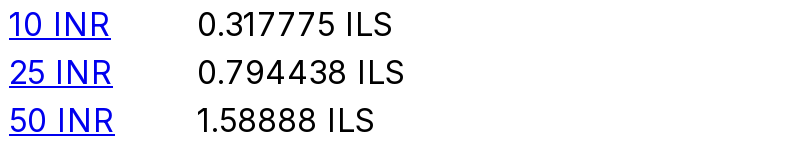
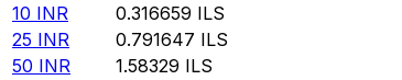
[197,5,395,45] 0.317775 ILS -> [116,3,225,24] 0.316659 ILS
[197,53,407,93] 0.794438 ILS -> [116,29,228,51] 0.791647 ILS
[197,101,377,141] 1.58888 ILS -> [116,55,213,77] 1.58329 ILS

